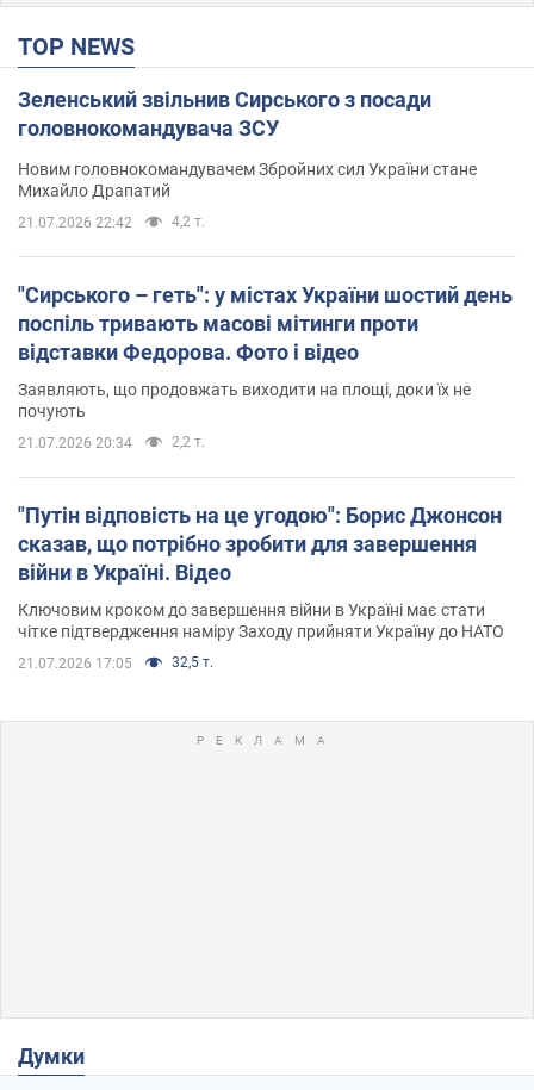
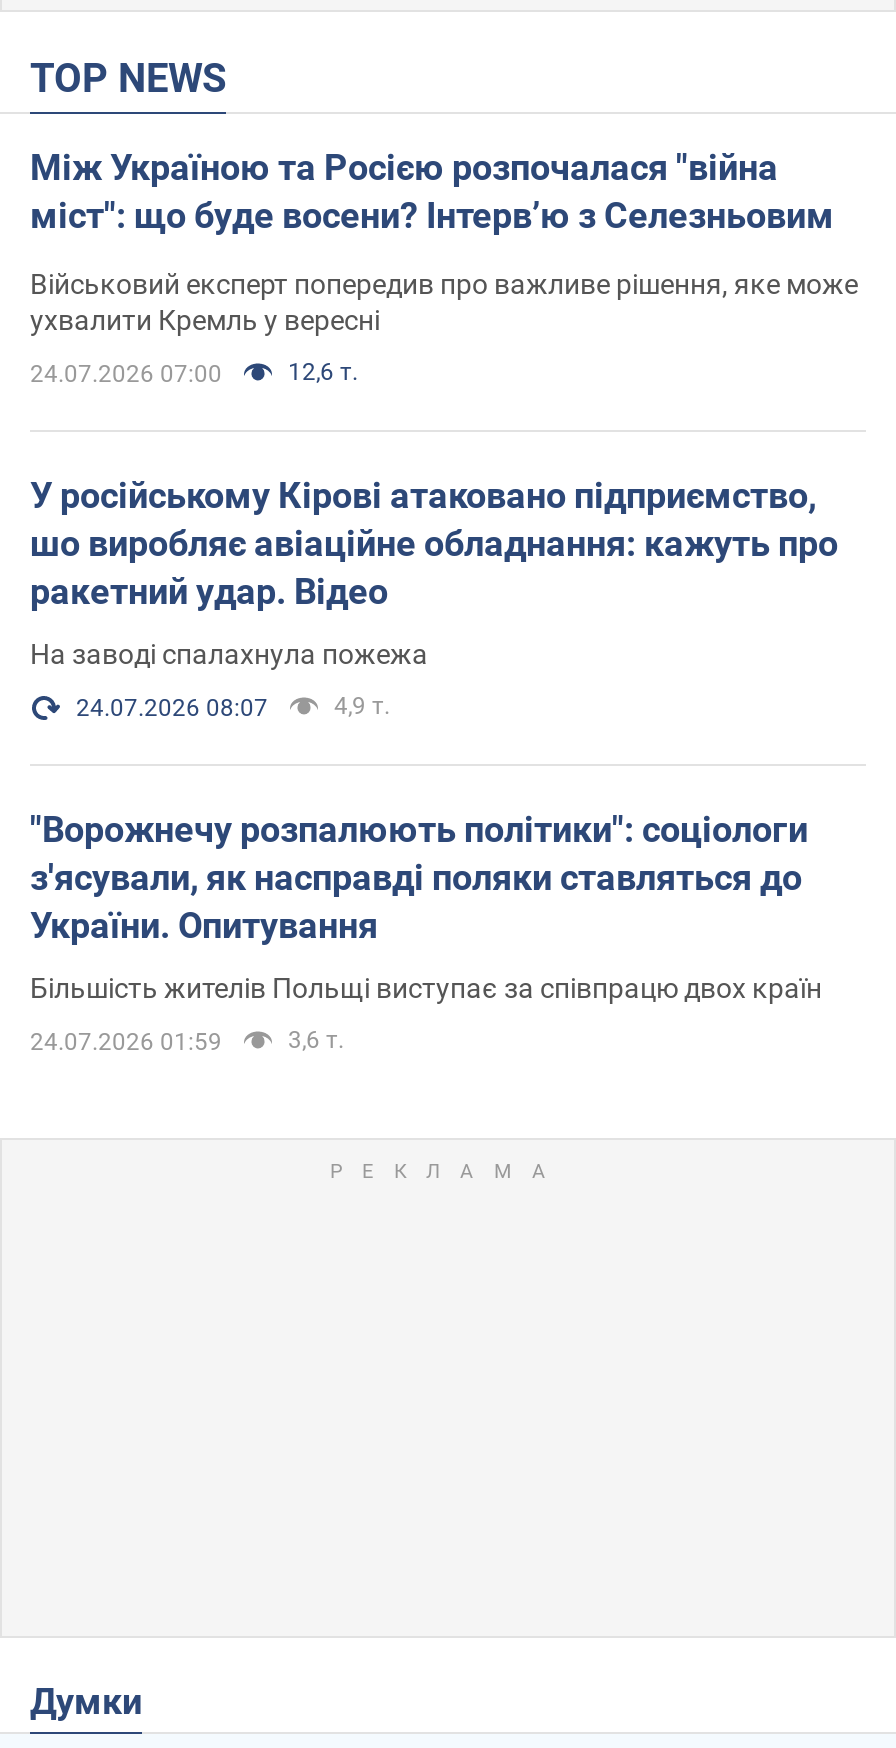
[18,86,431,140] Зеленський звільнив Сирського з посади | головнокомандувача ЗСУ -> [30,145,834,235] Між Україною та Росією розпочалася "війна | міст": що буде восени? Інтерв’ю з Селезньовим
[18,159,477,200] Новим головнокомандувачем Збройних сил України стане | Михайло Драпатий -> [30,267,858,335] Військовий експерт попередив про важливе рішення, яке може | ухвалити Кремль у вересні
[18,213,205,231] 21.07.2026 22:42 | 4,2 т. -> [30,357,358,387] 24.07.2026 07:00 | 12,6 т.
[18,282,513,364] "Сирського – геть": у містах України шостий день | поспіль тривають масові мітинги проти | відставки Федорова. Фото і відео -> [30,473,838,611] У російському Кірові атаковано підприємство, | шо виробляє авіаційне обладнання: кажуть про | ракетний удар. Відео
[18,379,471,420] Заявляють, що продовжать виходити на площі, доки їх не | почують -> [30,637,428,669] На заводі спалахнула пожежа
[18,433,205,451] 21.07.2026 20:34 | 2,2 т. -> [76,691,390,721] 24.07.2026 08:07 | 4,9 т.
[18,502,502,584] "Путін відповість на це угодою": Борис Джонсон | сказав, що потрібно зробити для завершення | війни в Україні. Відео -> [30,807,808,945] "Ворожнечу розпалюють політики": соціологи | з'ясували, як насправді поляки ставляться до | України. Опитування
[18,600,504,640] Ключовим кроком до завершення війни в Україні має стати | чітке підтвердження наміру Заходу прийняти Україну до НАТО -> [30,971,822,1003] Більшість жителів Польщі виступає за співпрацю двох країн
[18,653,213,671] 21.07.2026 17:05 | 32,5 т. -> [30,1025,344,1055] 24.07.2026 01:59 | 3,6 т.

